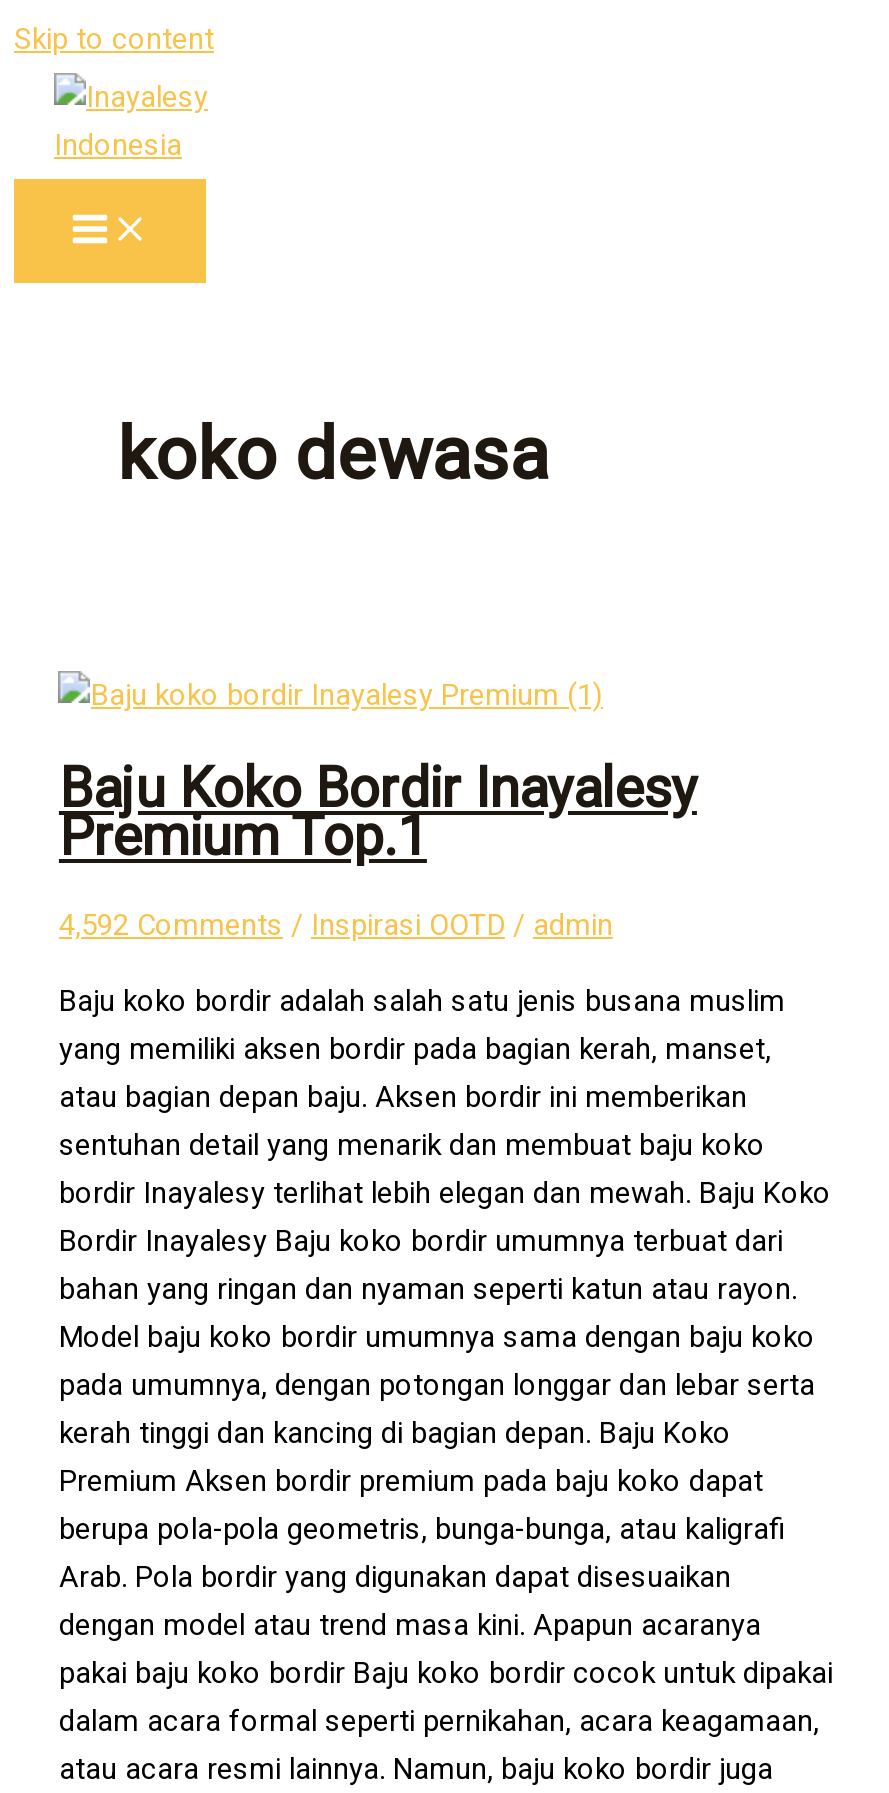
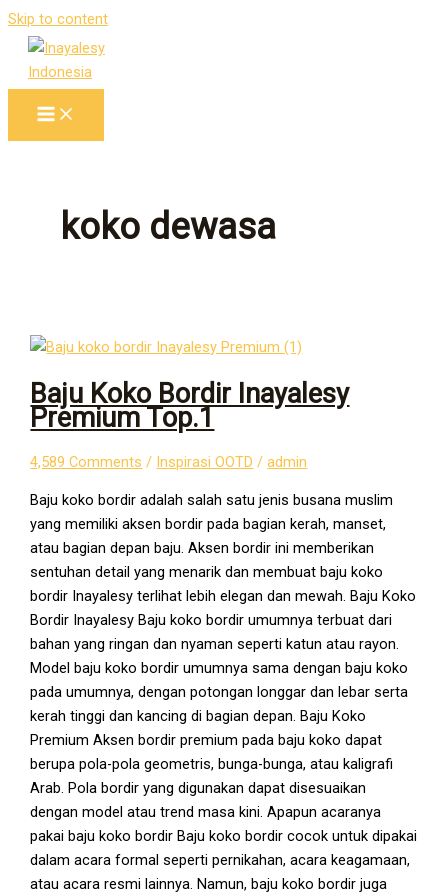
[59,908,613,944] 4,592 Comments / Inspirasi OOTD / admin -> [30,453,307,471] 4,589 Comments / Inspirasi OOTD / admin

